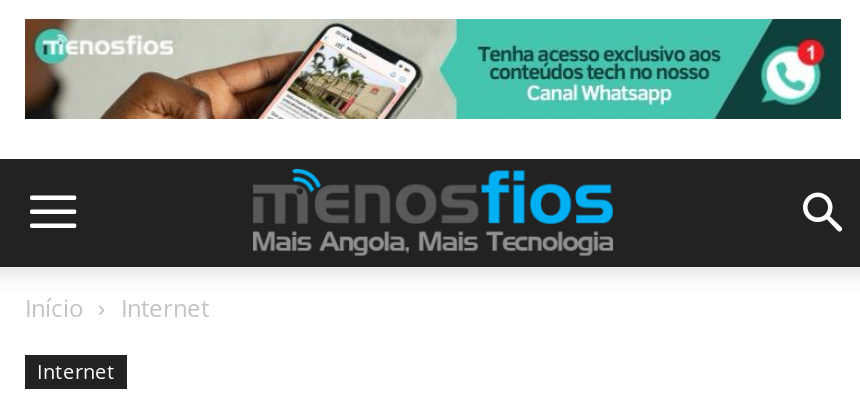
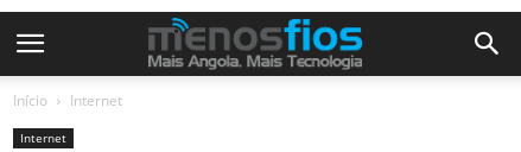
[23,17,843,121] [image] -> none

